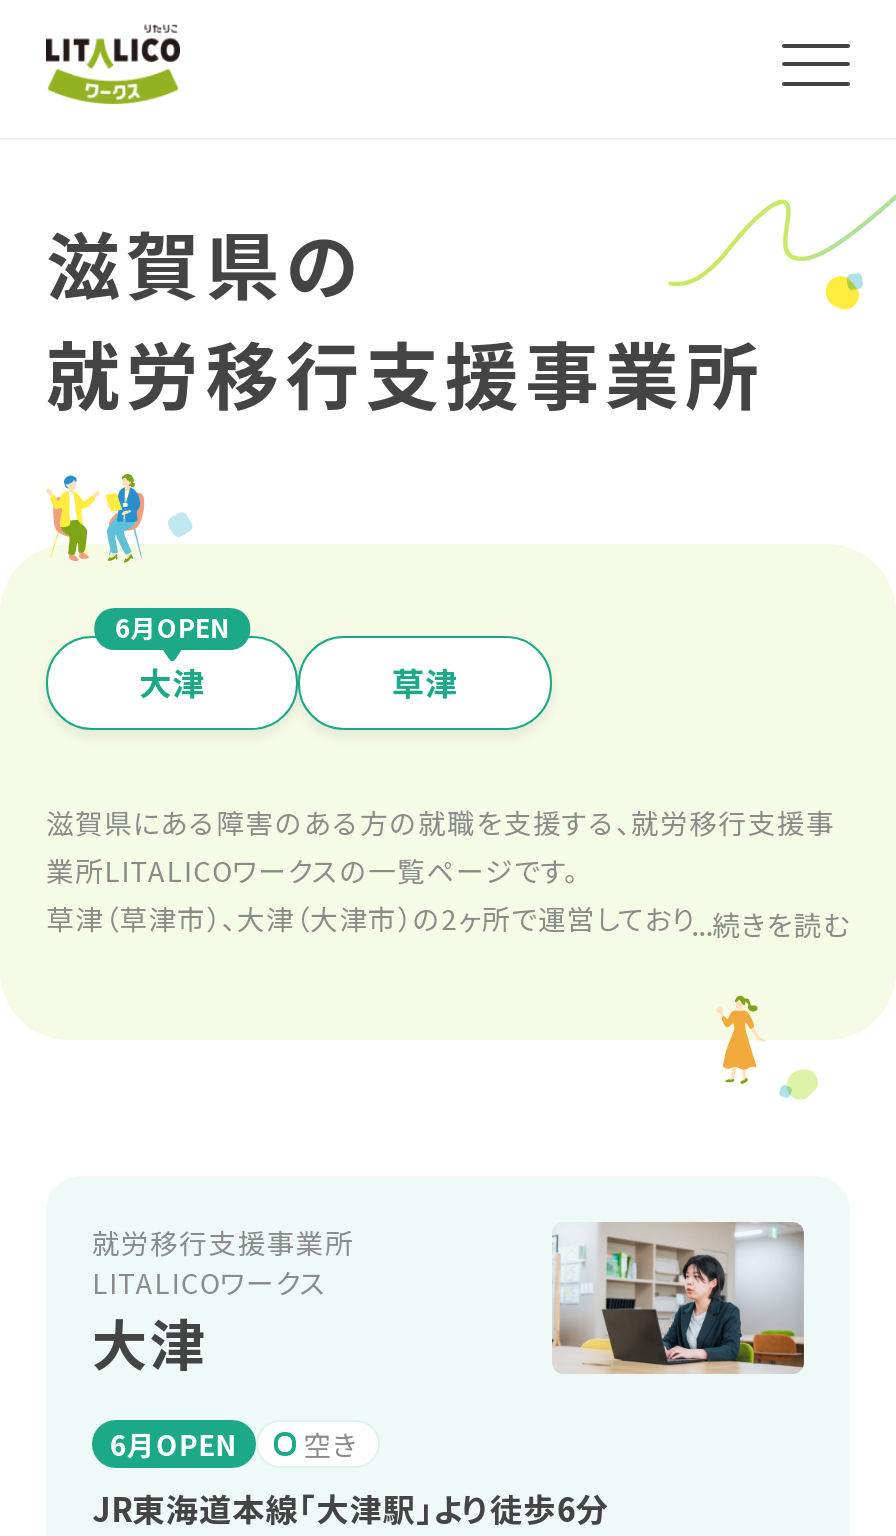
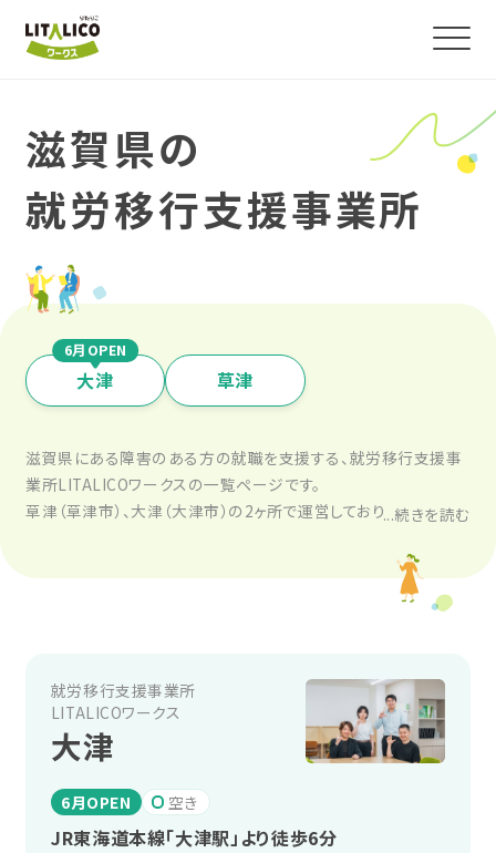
[552,1222,804,1374] [image] -> [304,679,445,764] [image]

